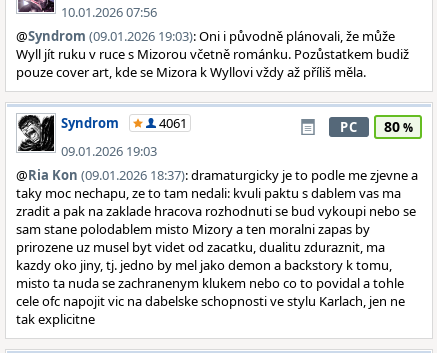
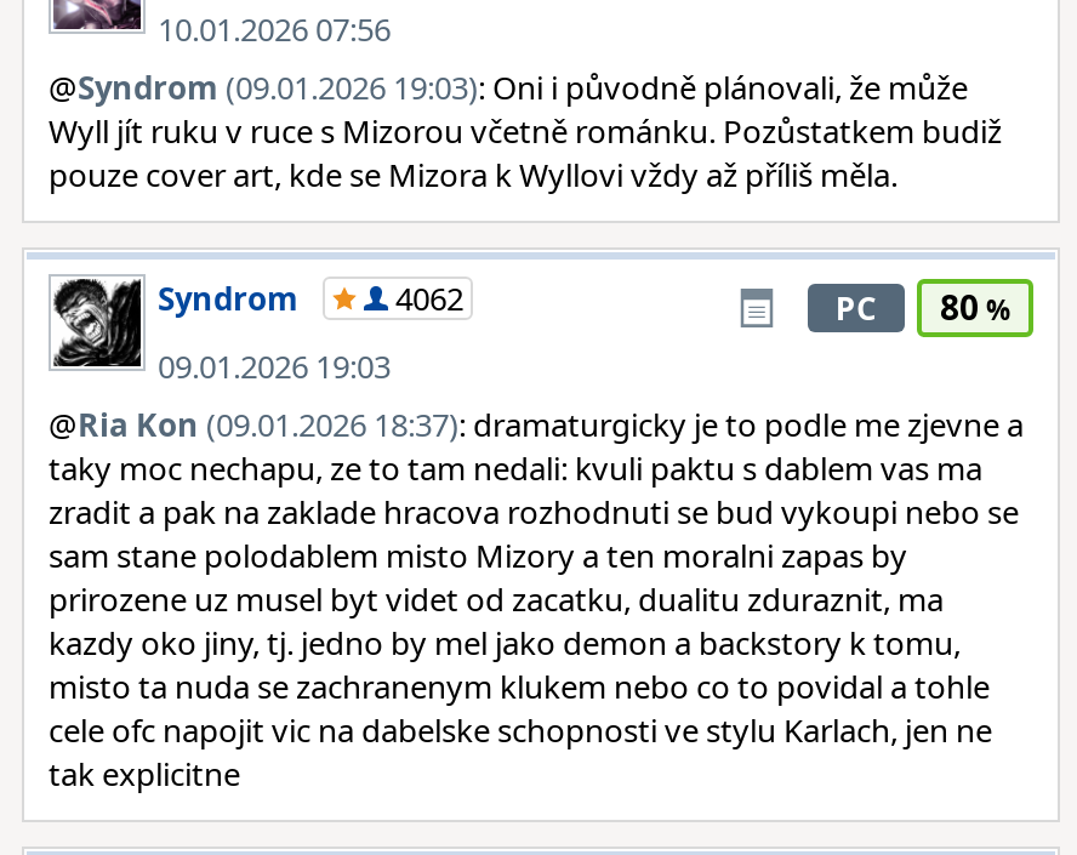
[159,114,187,132] 4061 -> [395,277,463,320] 4062

